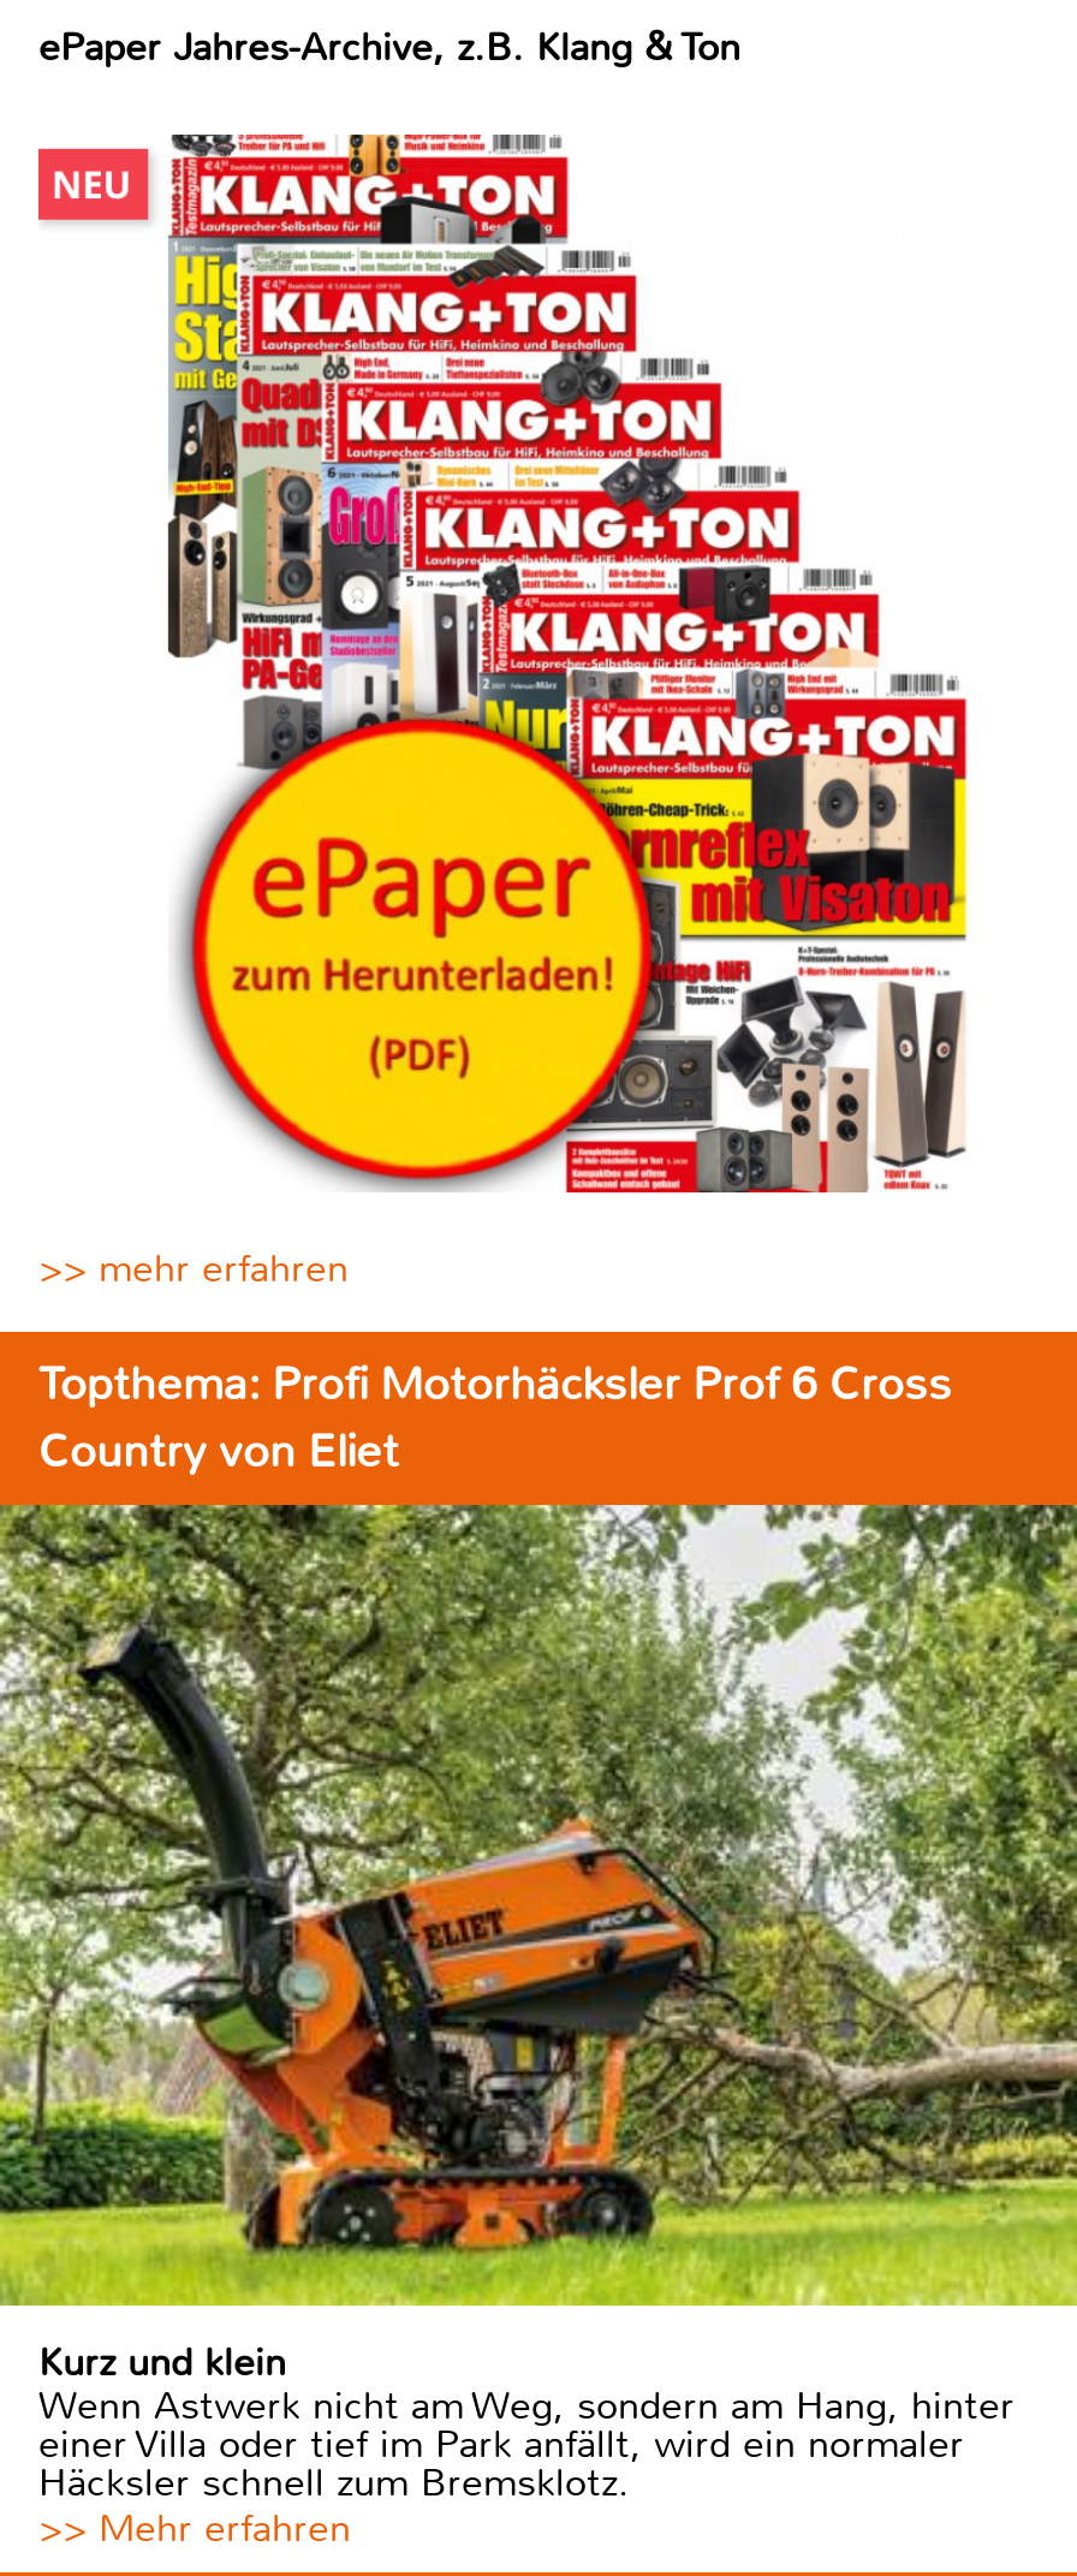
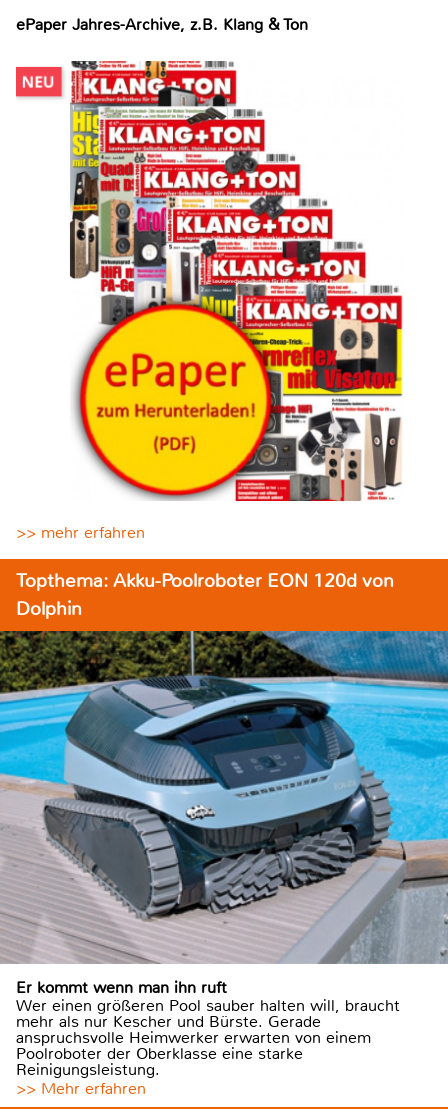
[38,1353,952,1481] Topthema: Profi Motorhäcksler Prof 6 Cross | Country von Eliet -> [16,568,394,621] Topthema: Akku-Poolroboter EON 120d von | Dolphin
[7,1503,1070,2507] [image] | Kurz und klein | Wenn Astwerk nicht am Weg, sondern am Hang, hinter | einer Villa oder tief im Park anfällt, wird ein normaler | Häcksler schnell zum Bremsklotz. -> [3,630,445,1080] [image] | Er kommt wenn man ihn ruft | Wer einen größeren Pool sauber halten will, braucht | mehr als nur Kescher und Bürste. Gerade | anspruchsvolle Heimwerker erwarten von einem | Poolroboter der Oberklasse eine starke | Reinigungsleistung.

